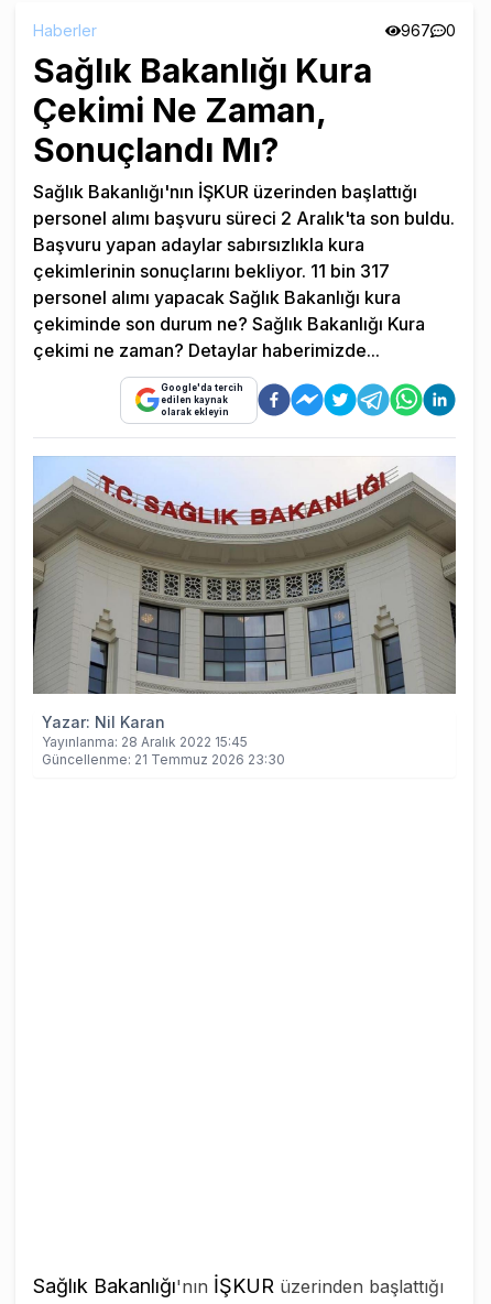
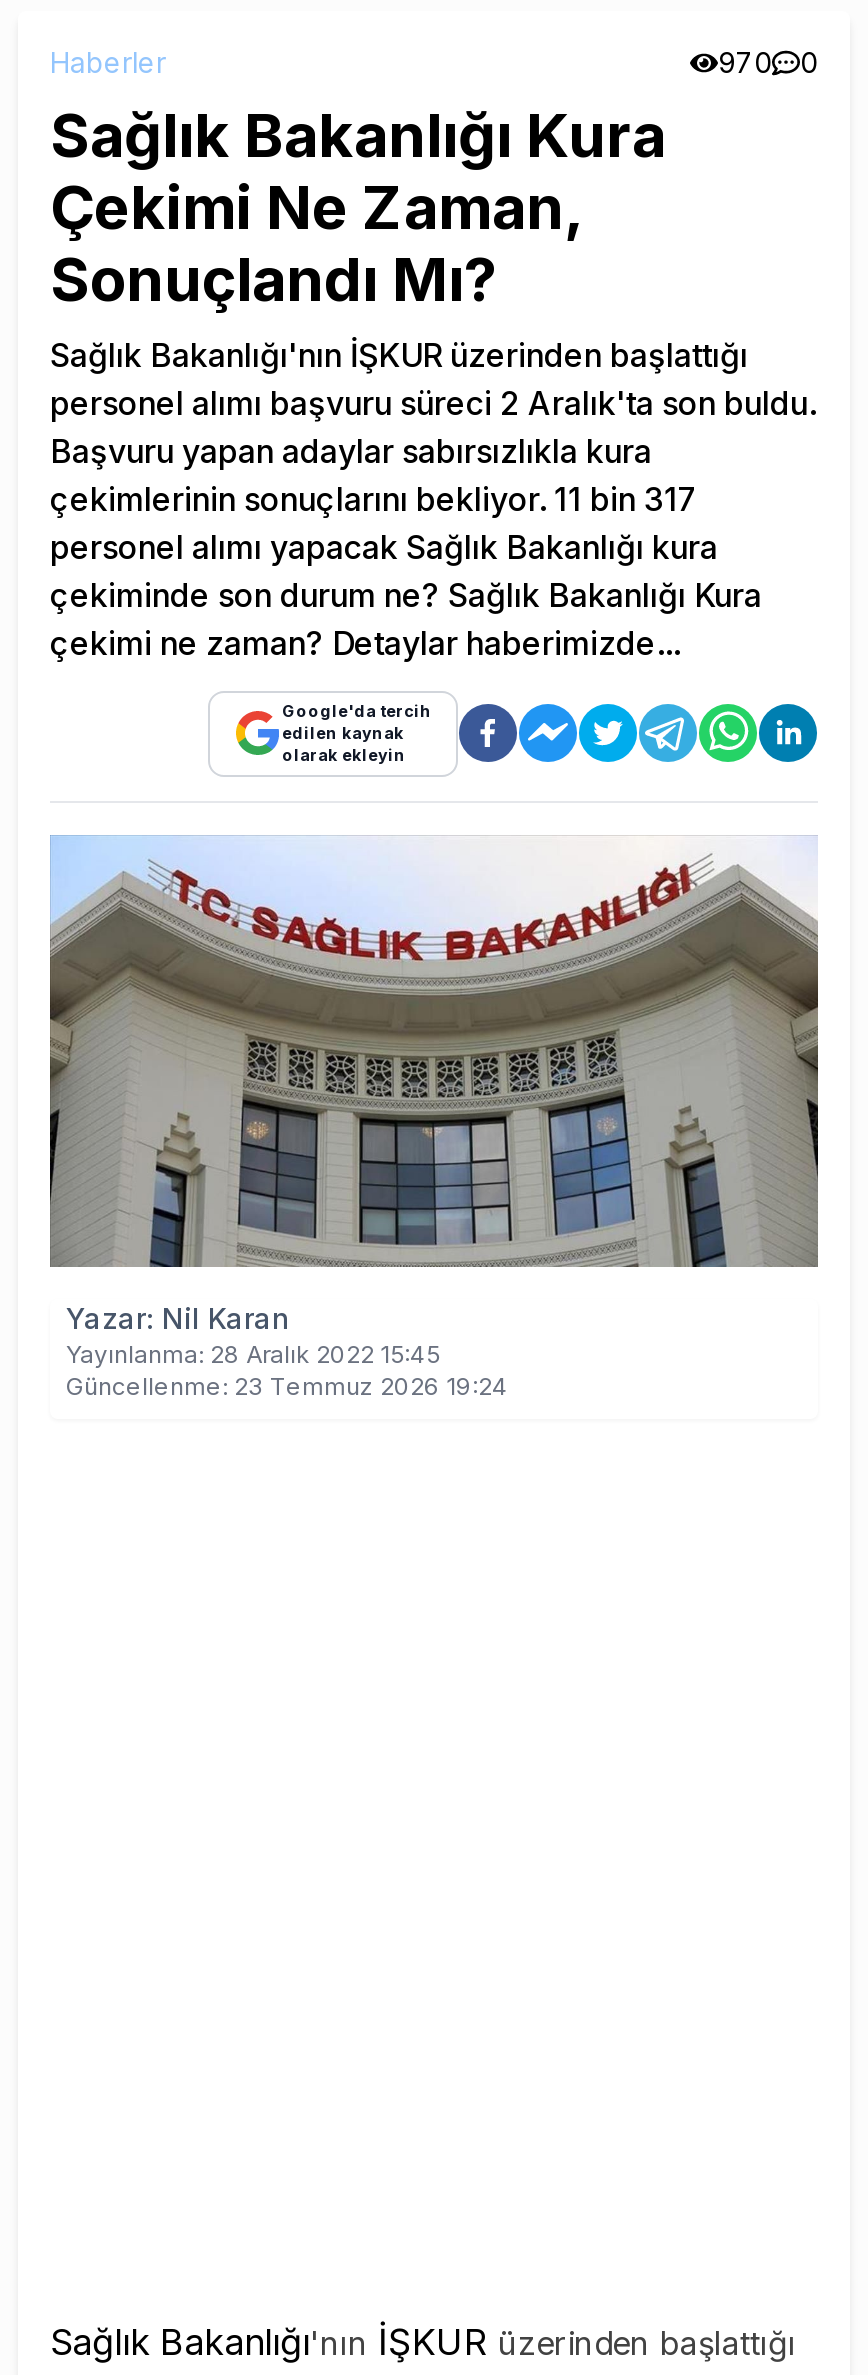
[401,20,456,39] 967 0 -> [718,44,818,78] 970 0
[42,751,285,767] Güncellenme: 21 Temmuz 2026 23:30 -> [66,1370,508,1400] Güncellenme: 23 Temmuz 2026 19:24

